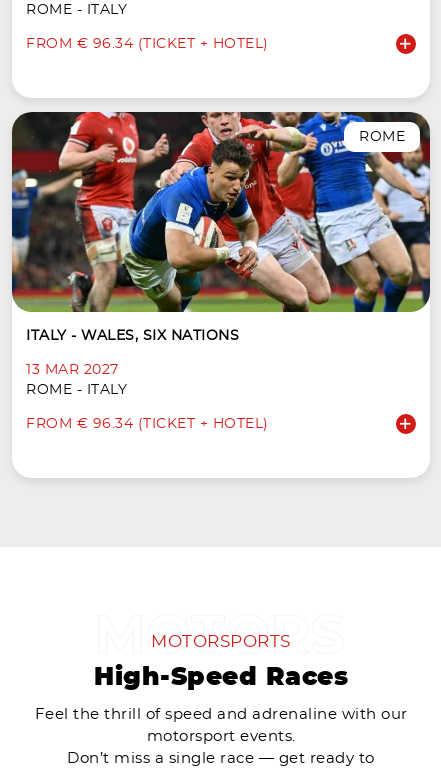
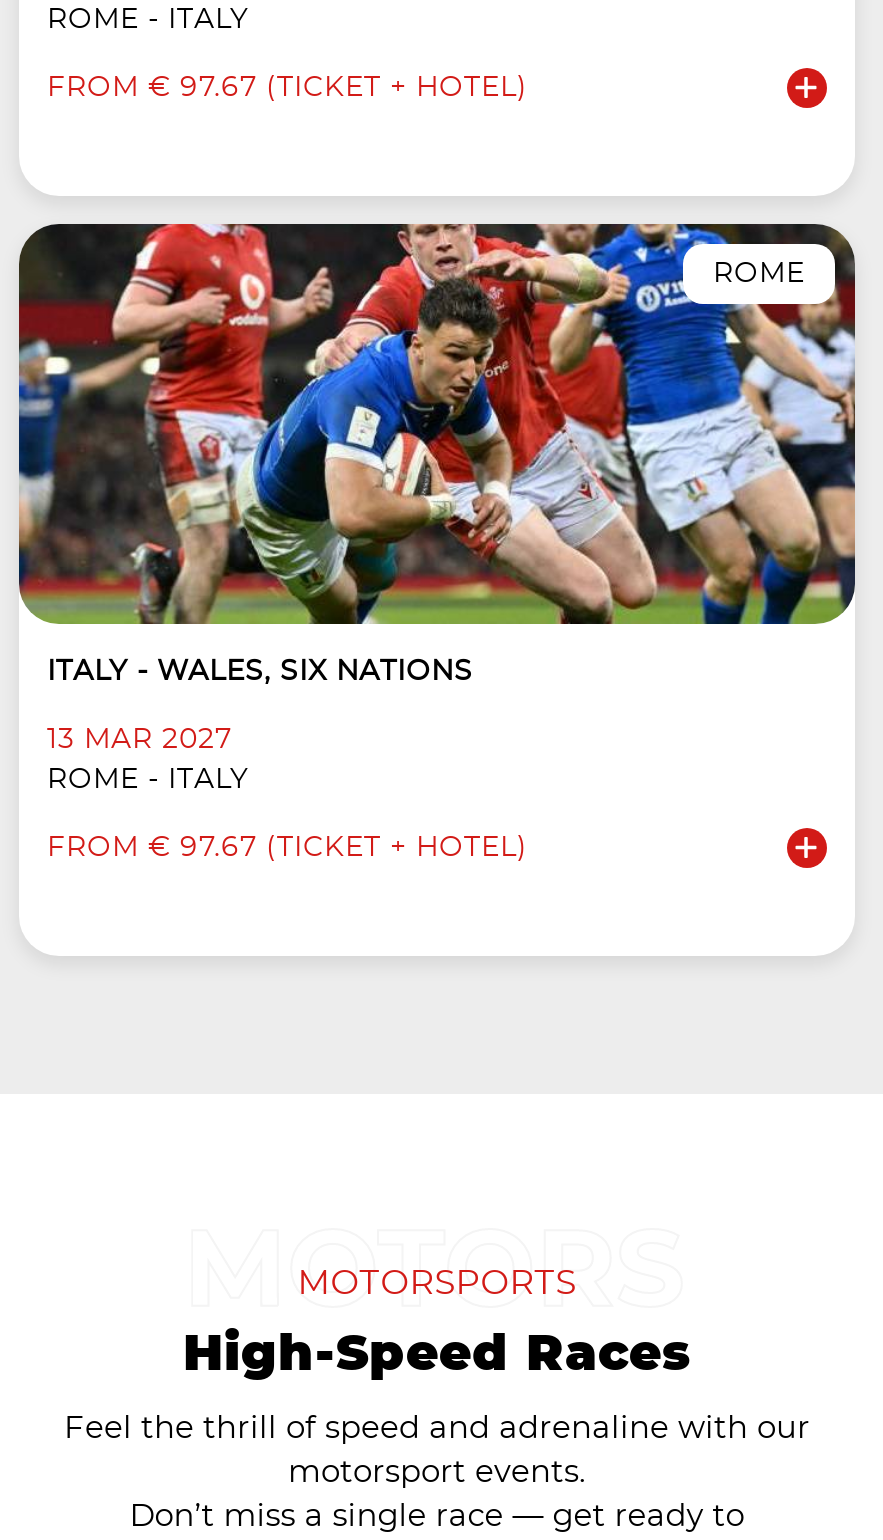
[26,37,268,51] FROM € 96.34 (TICKET + HOTEL) -> [47,74,528,102] FROM € 97.67 (TICKET + HOTEL)
[26,417,268,431] FROM € 96.34 (TICKET + HOTEL) -> [47,834,528,862] FROM € 97.67 (TICKET + HOTEL)

